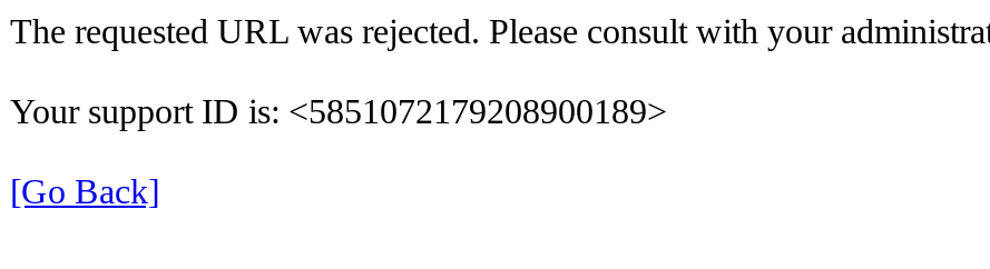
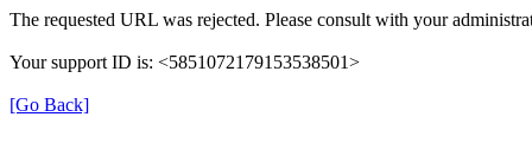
[10,92,667,130] Your support ID is: <5851072179208900189> -> [9,52,360,72] Your support ID is: <5851072179153538501>

